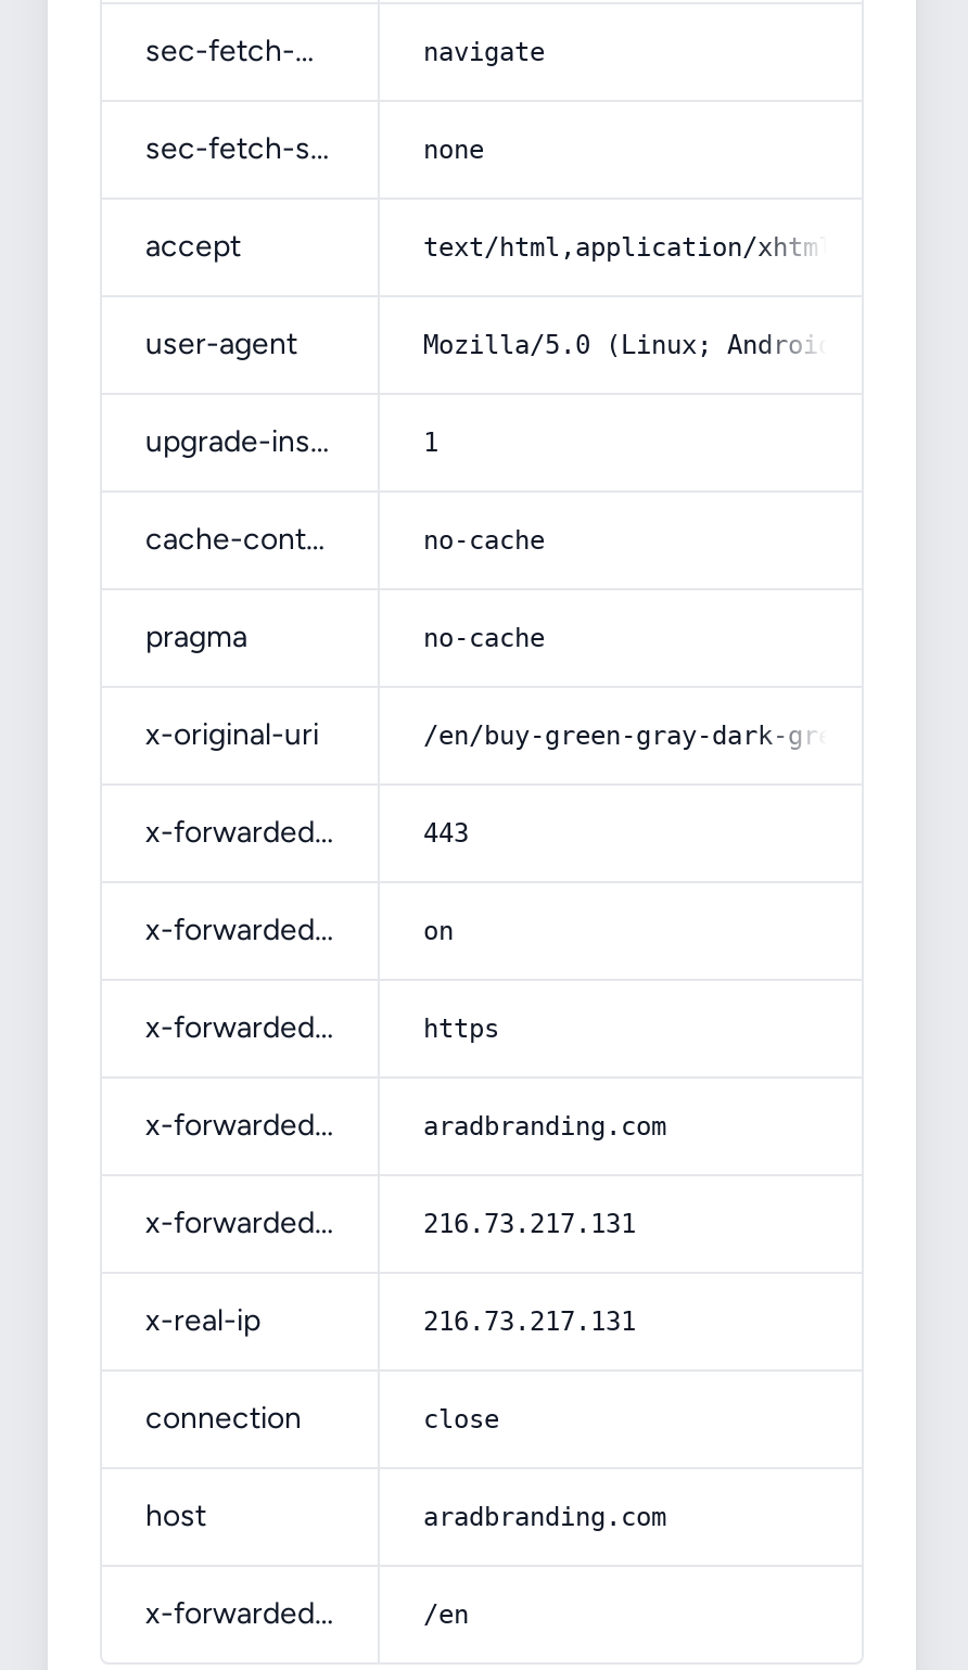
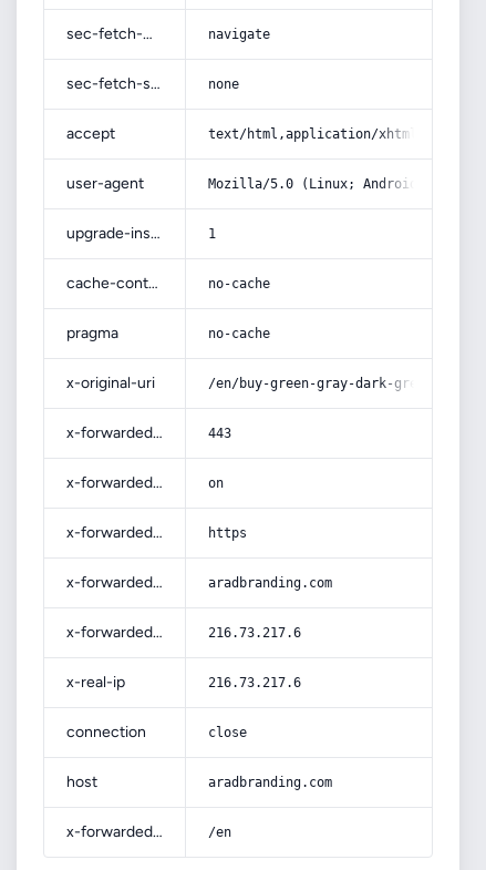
[423,1209,636,1239] 216.73.217.131 -> [208,625,301,641] 216.73.217.6
[423,1306,636,1337] 216.73.217.131 -> [208,675,301,690] 216.73.217.6

